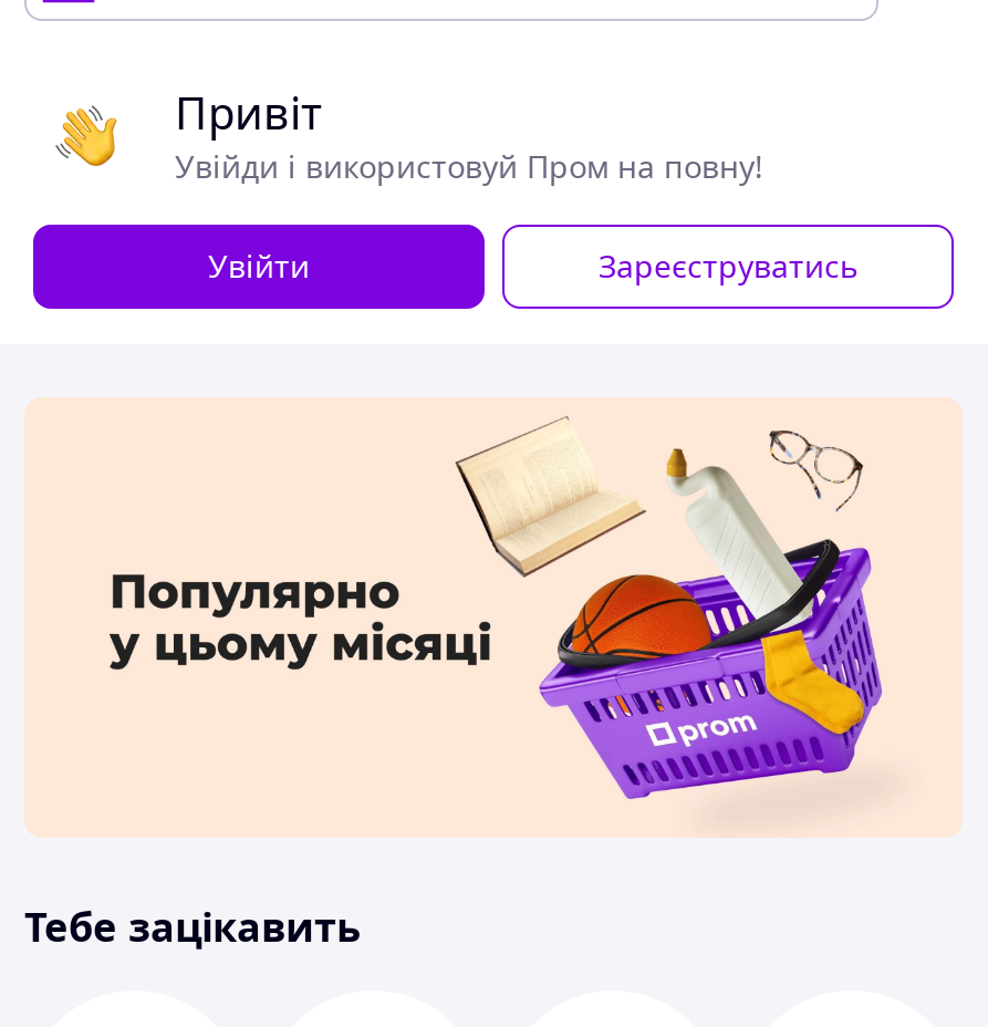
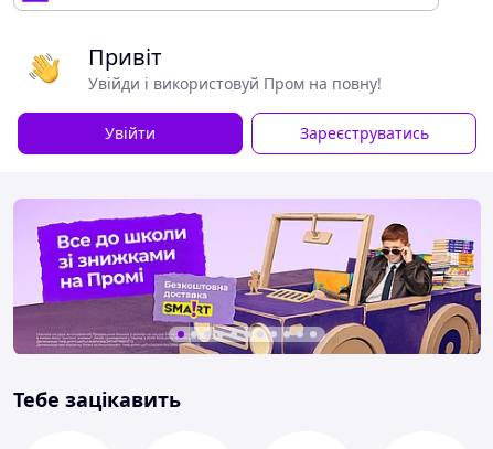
[27,400,960,836] [image] -> [12,199,482,355] [image]

